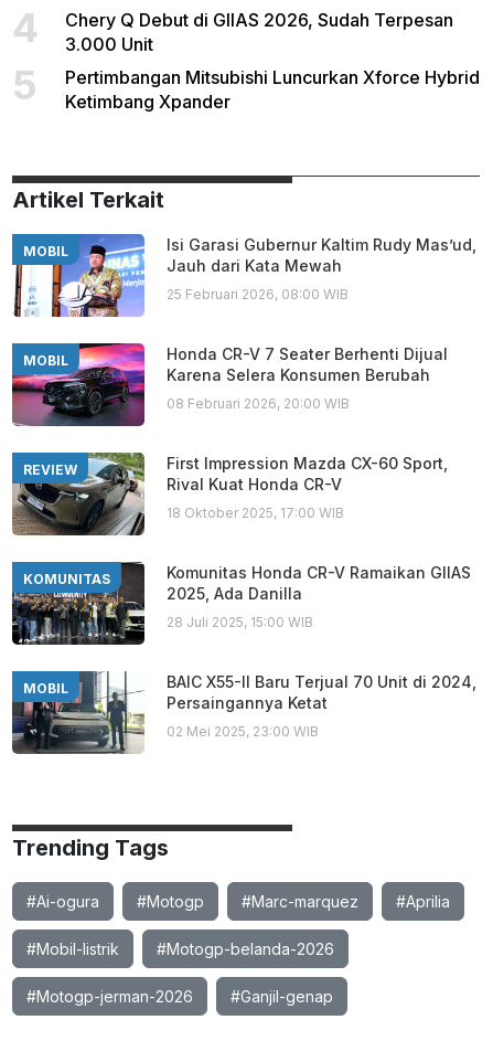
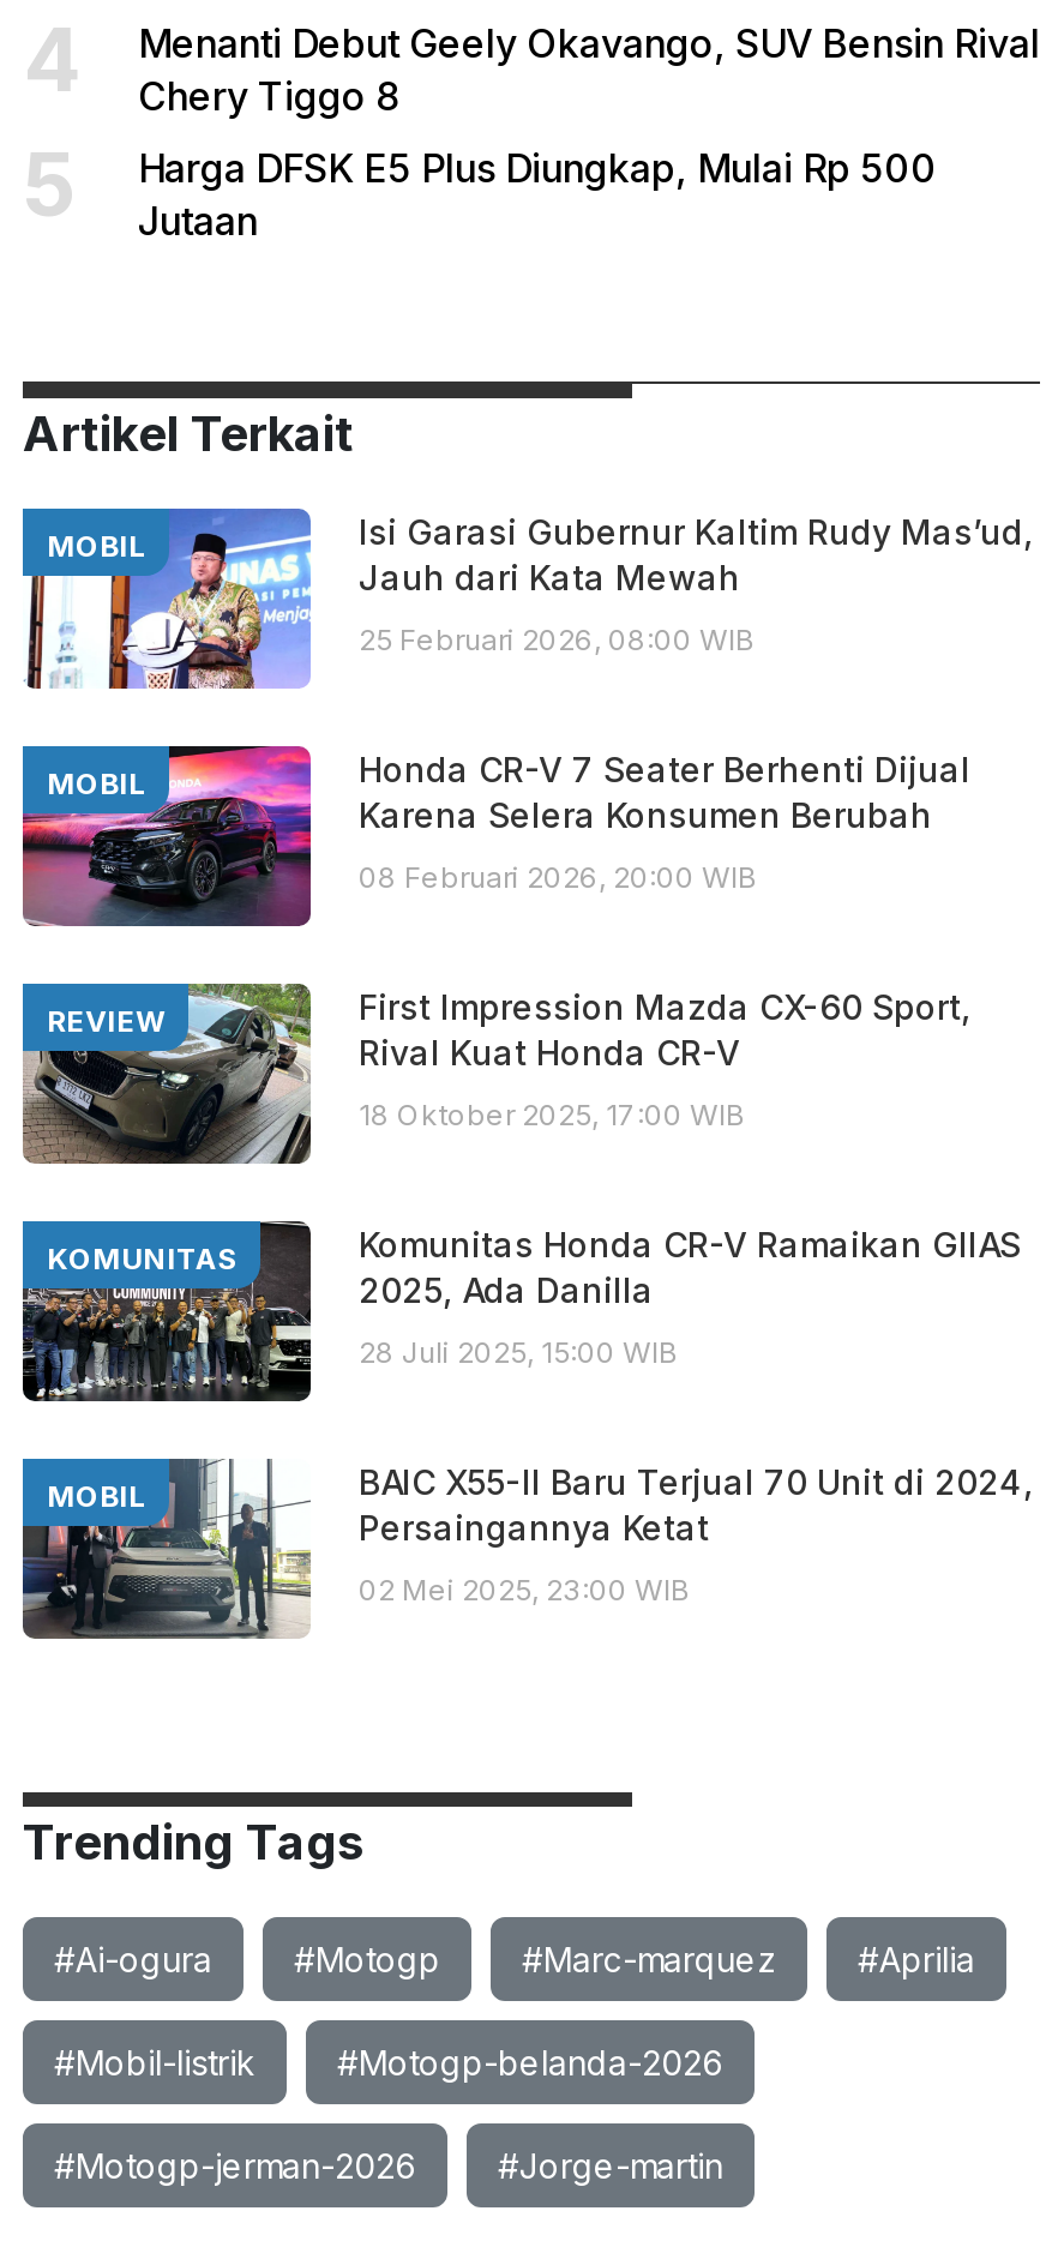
[65,9,453,56] Chery Q Debut di GIIAS 2026, Sudah Terpesan | 3.000 Unit -> [138,20,1040,121] Menanti Debut Geely Okavango, SUV Bensin Rival | Chery Tiggo 8
[65,67,480,113] Pertimbangan Mitsubishi Luncurkan Xforce Hybrid | Ketimbang Xpander -> [138,145,937,246] Harga DFSK E5 Plus Diungkap, Mulai Rp 500 | Jutaan
[231,987,333,1006] #Ganjil-genap -> [498,2146,723,2187] #Jorge-martin

